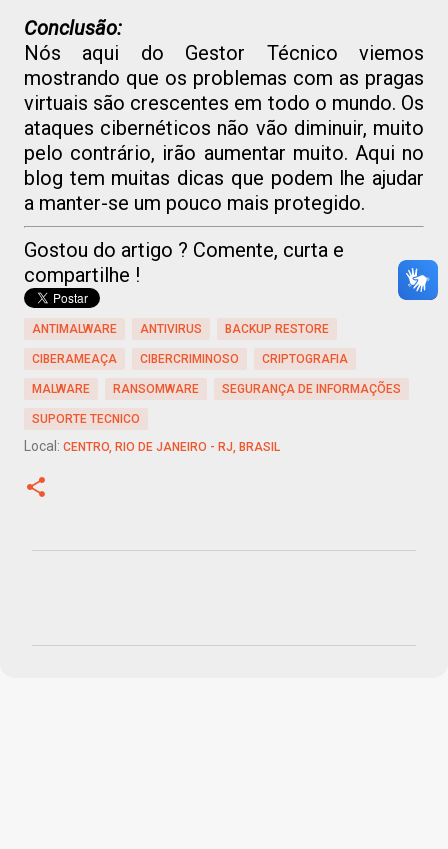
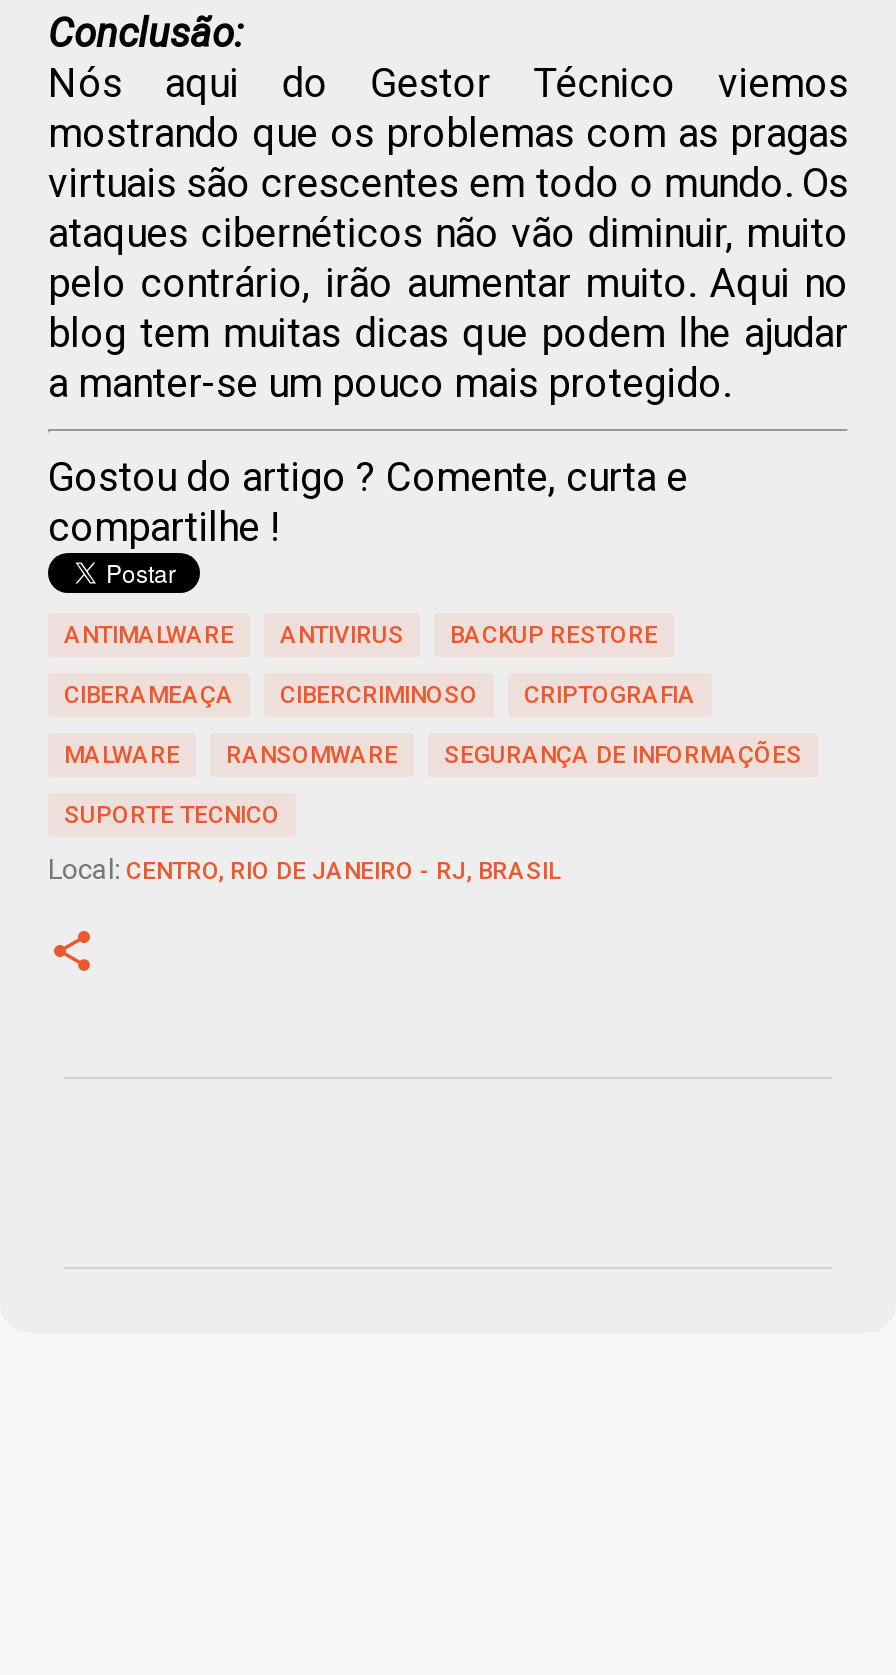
[397,259,439,301] [image] -> none

